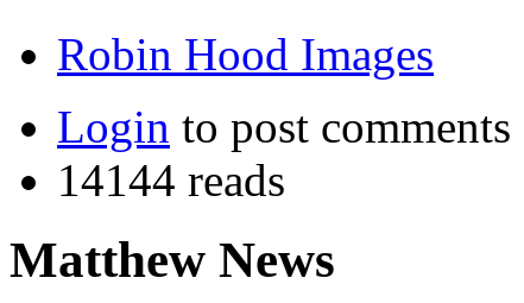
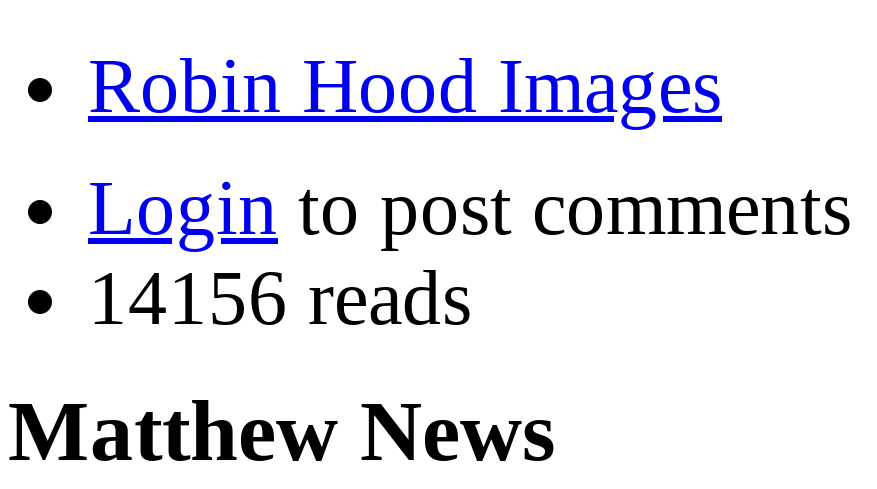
[57,155,285,206] 14144 reads -> [88,254,472,340] 14156 reads

